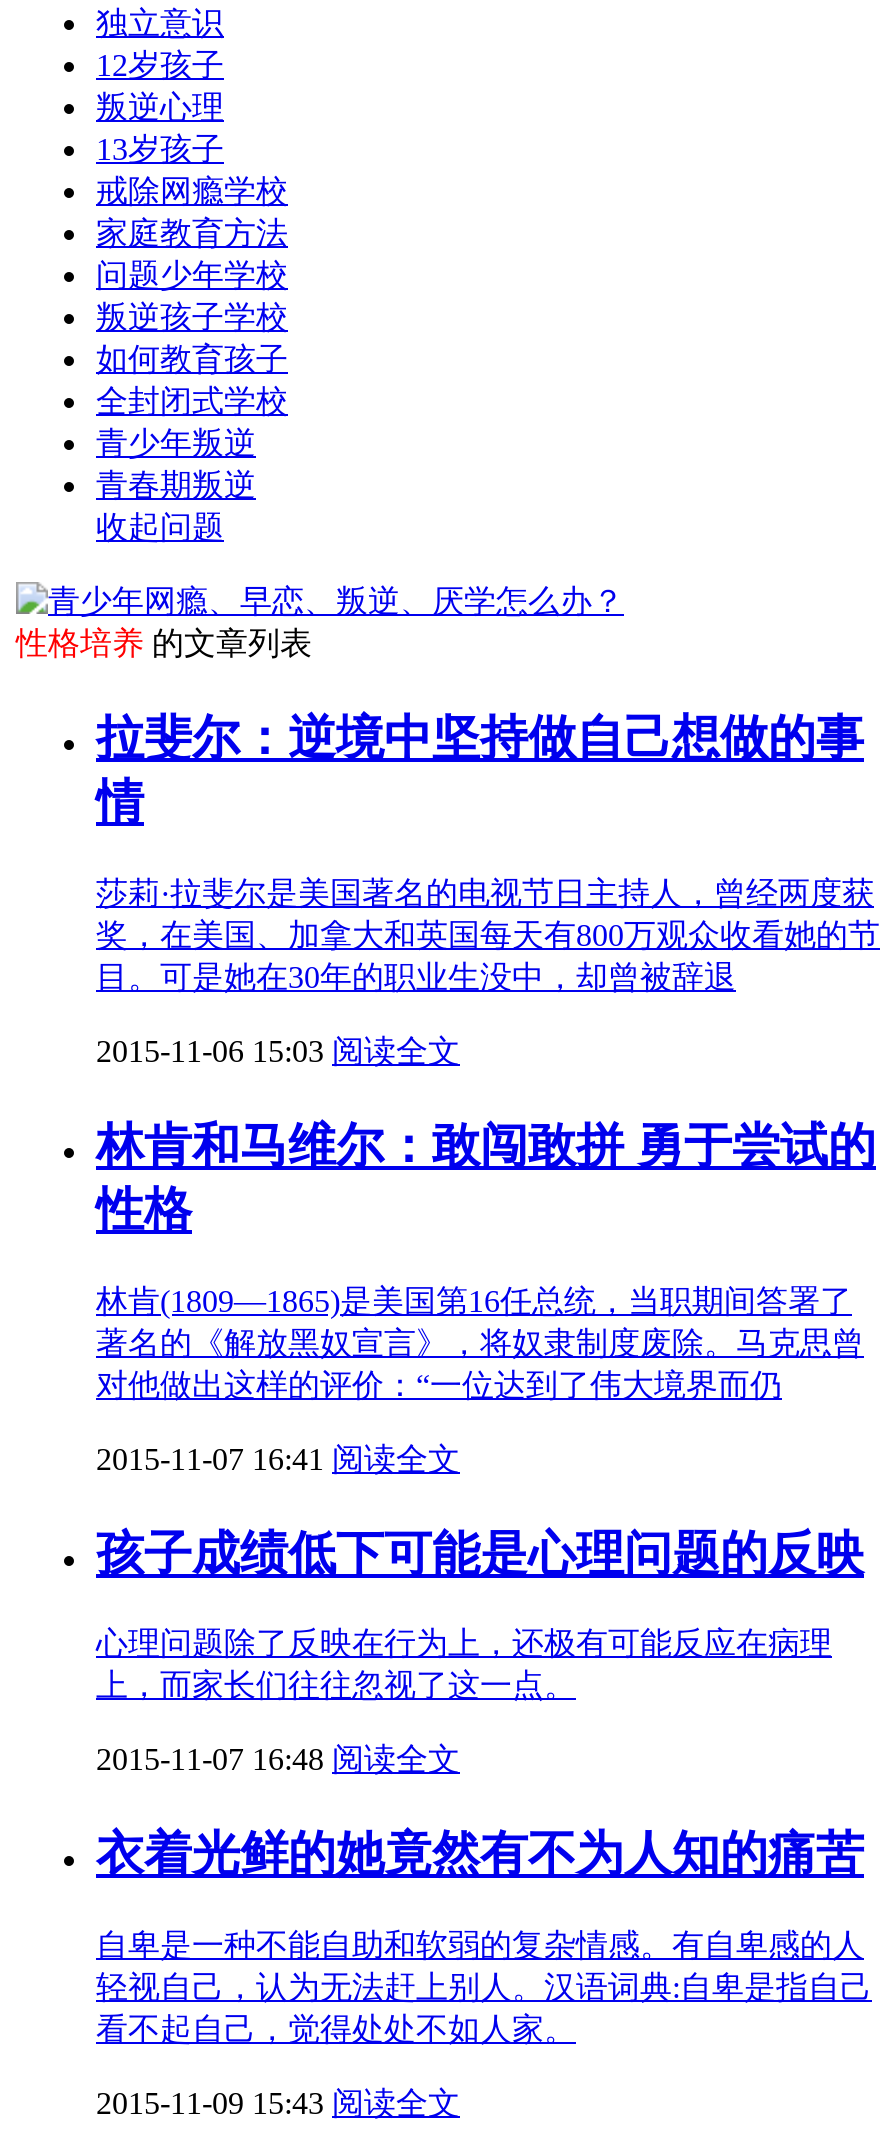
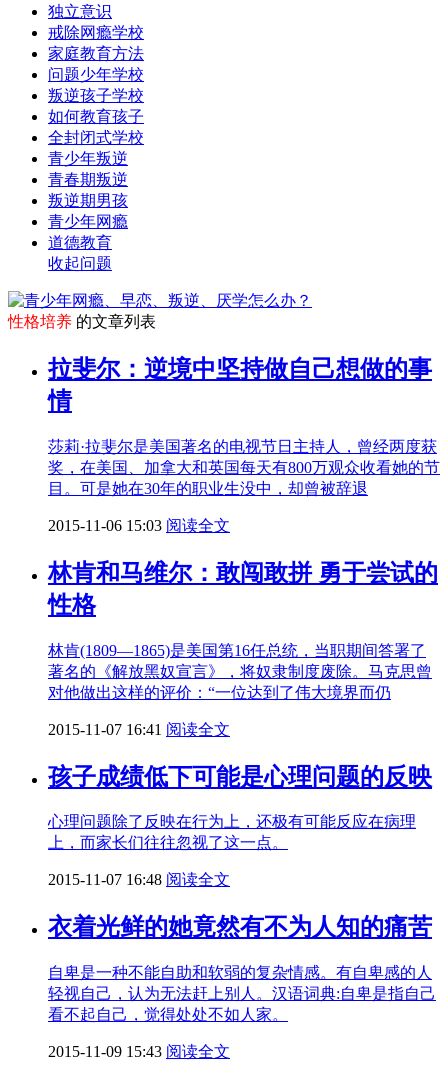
[96,48,224,166] 12岁孩子 | 叛逆心理 | 13岁孩子 -> none
moved [96,174,288,502] -> [48,24,144,188]: 戒除网瘾学校 | 家庭教育方法 | 问题少年学校 | 叛逆孩子学校 | 如何教育孩子 | 青少年叛逆 | 青春期叛逆
none -> [48,192,128,251] 叛逆期男孩 | 青少年网瘾 | 道德教育

